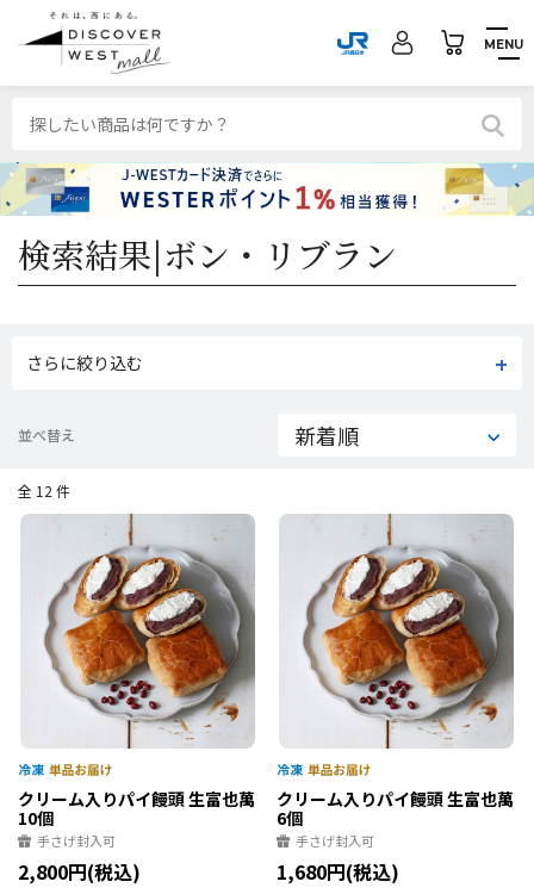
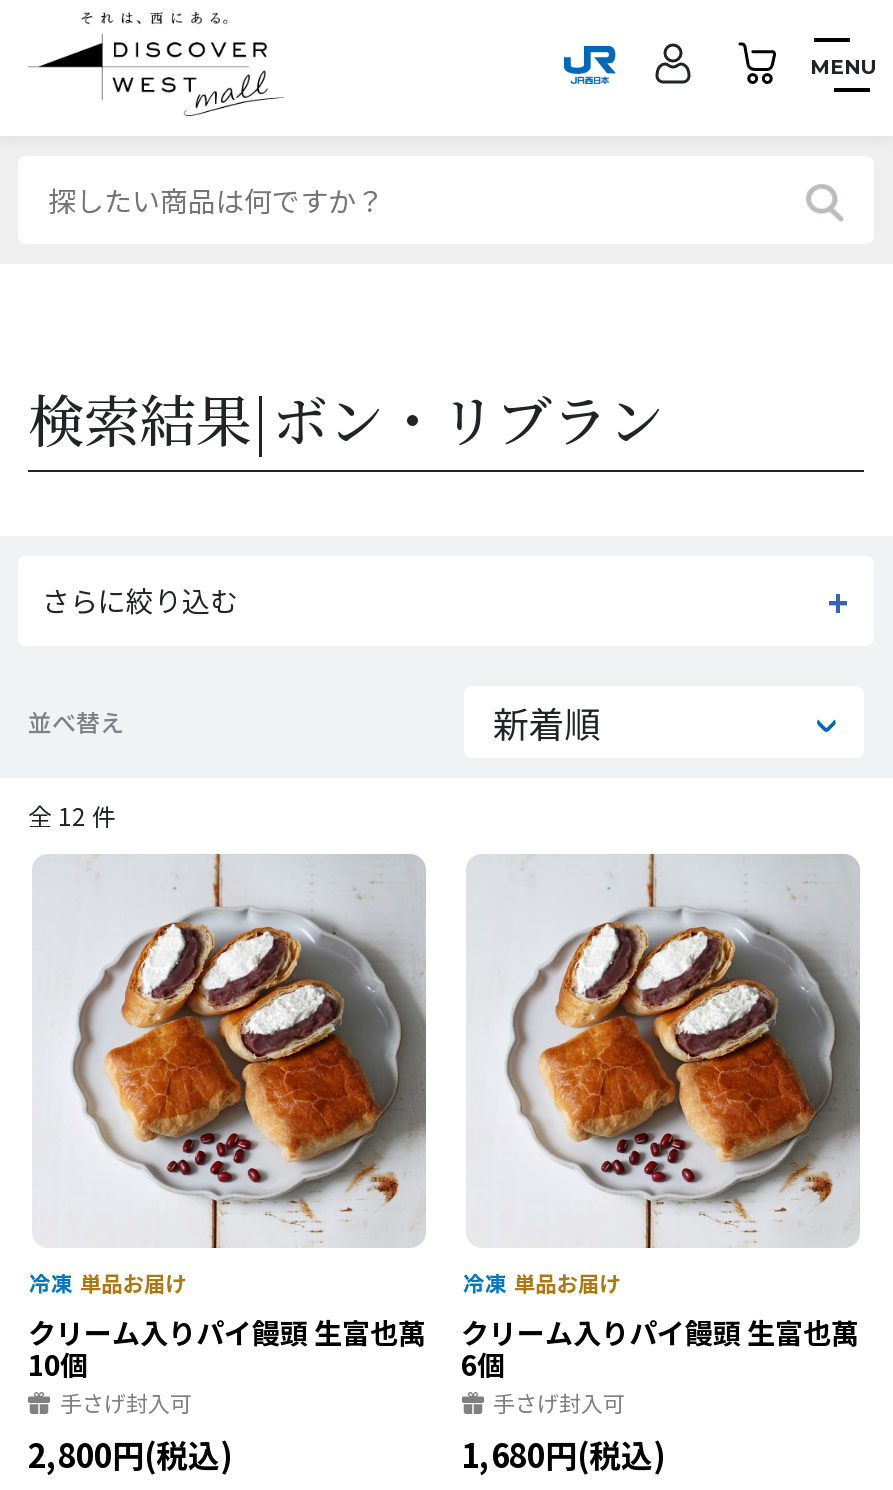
[4,161,94,216] [image] -> none
[119,167,417,211] [image] -> none
[443,162,530,216] [image] -> none

